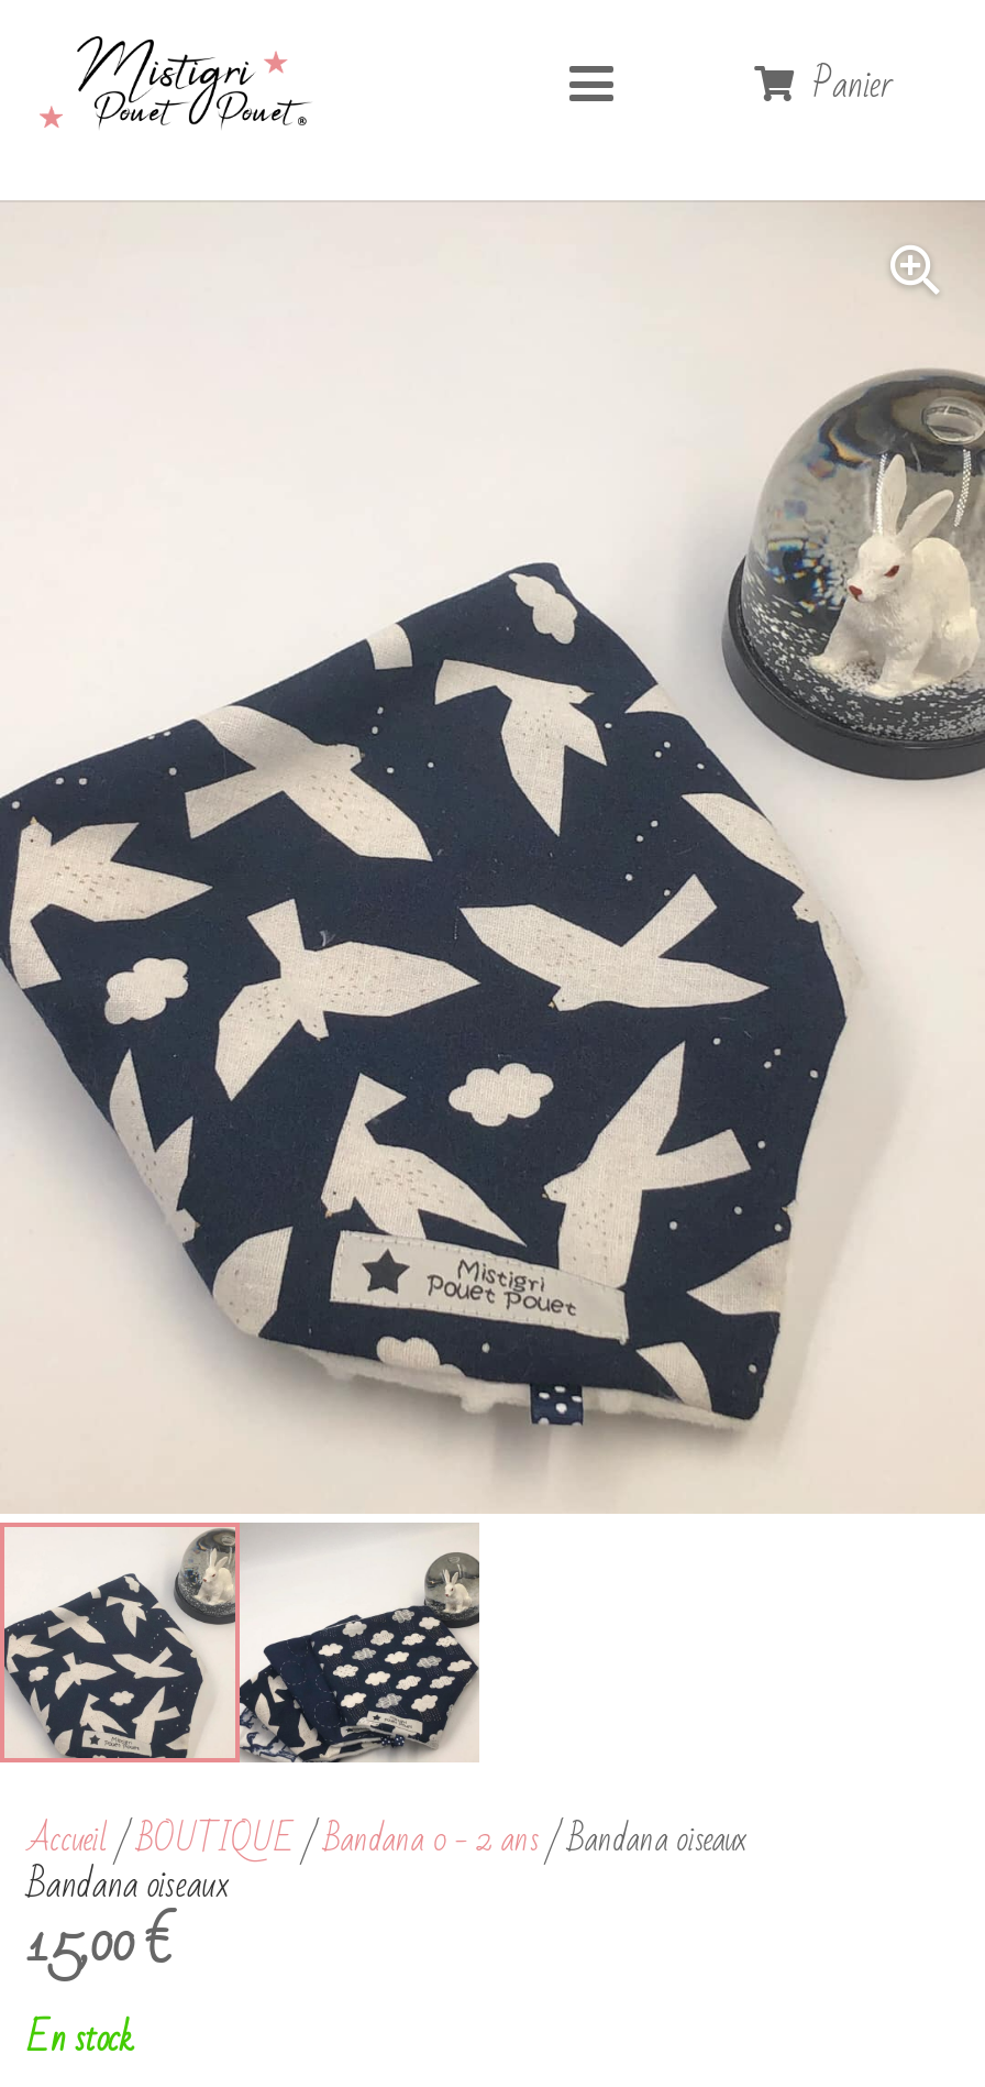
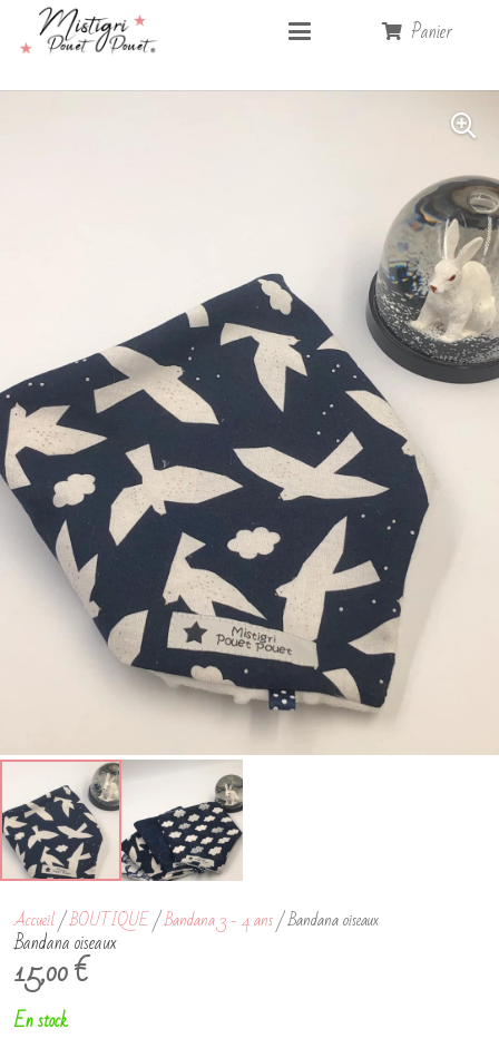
[28,1809,747,1871] Accueil/BOUTIQUE/Bandana 0 - 2 ans/ Bandana oiseaux -> [14,905,378,936] Accueil/BOUTIQUE/Bandana 3 - 4 ans/ Bandana oiseaux

